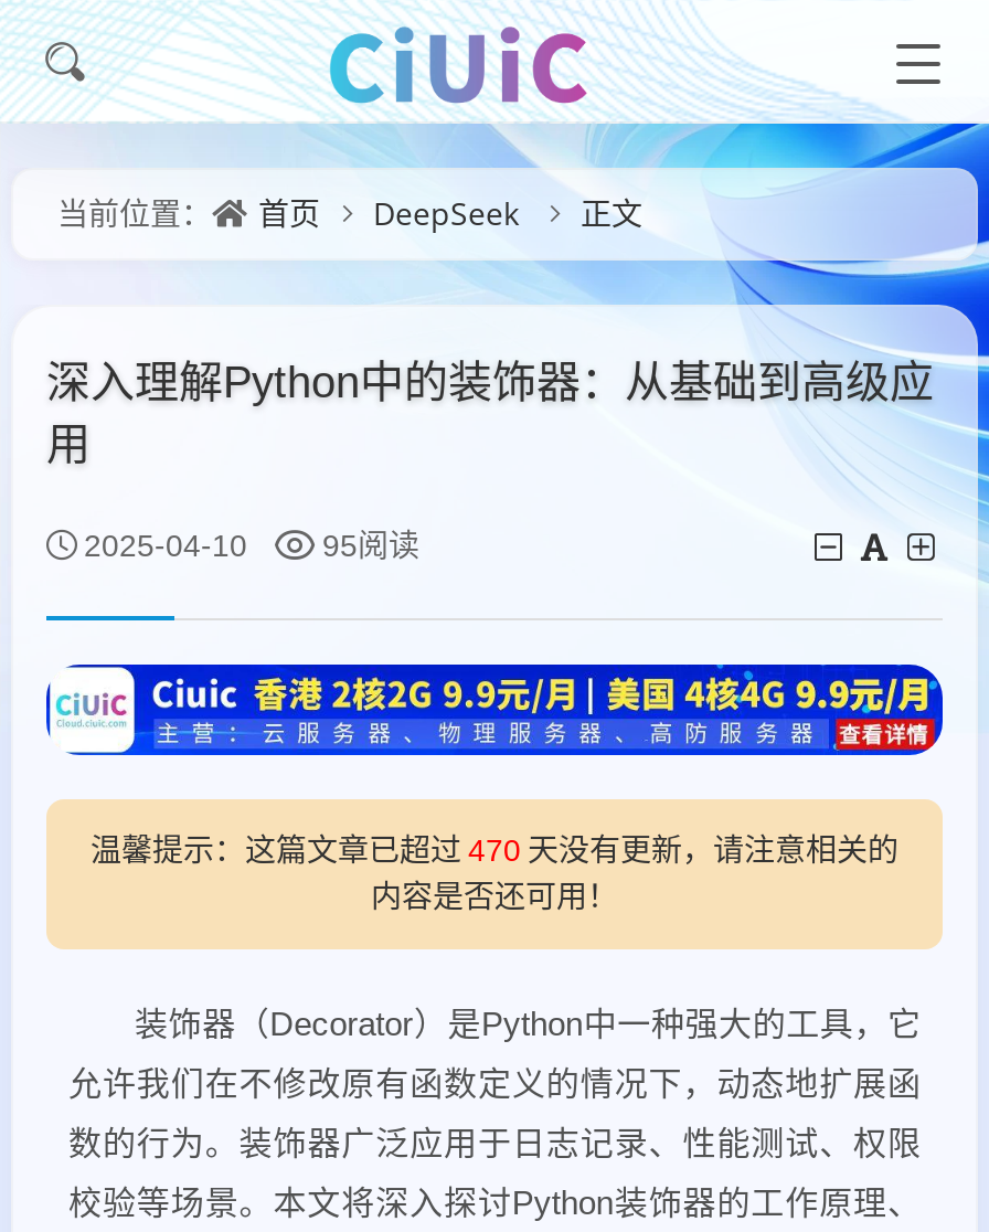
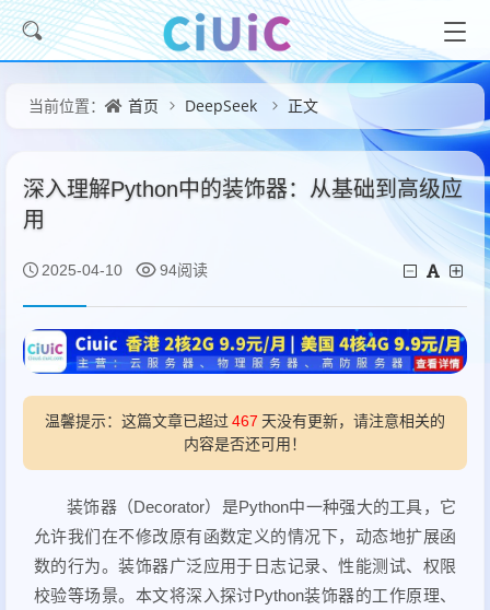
[322,528,419,563] 95阅读 -> [160,261,208,279] 94阅读
[91,831,898,867] 温馨提示：这篇文章已超过 470 天没有更新，请注意相关的 -> [45,412,445,429] 温馨提示：这篇文章已超过 467 天没有更新，请注意相关的

